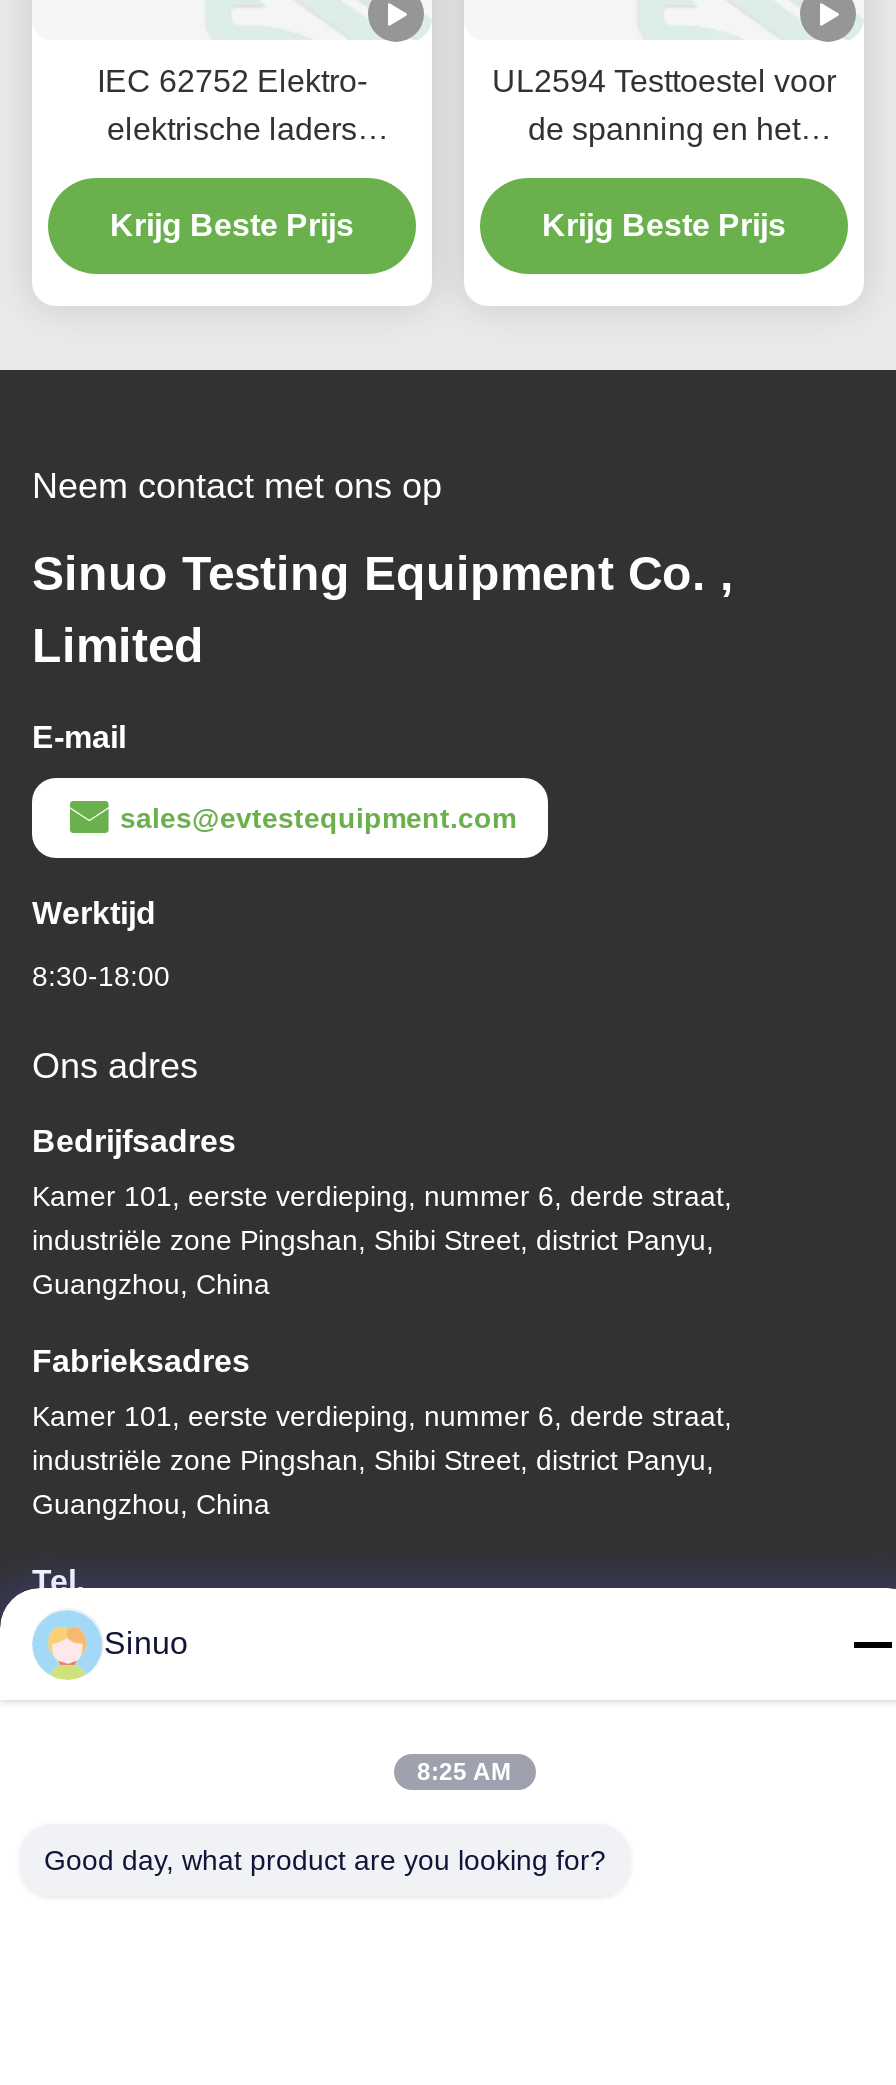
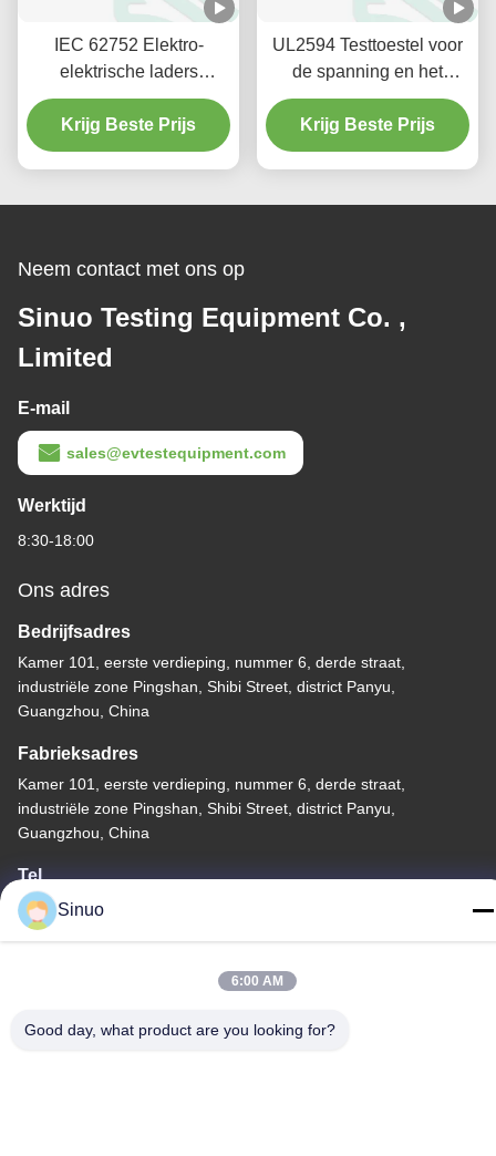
[417,1758,511,1786] 8:25 AM -> [231,973,283,989] 6:00 AM

